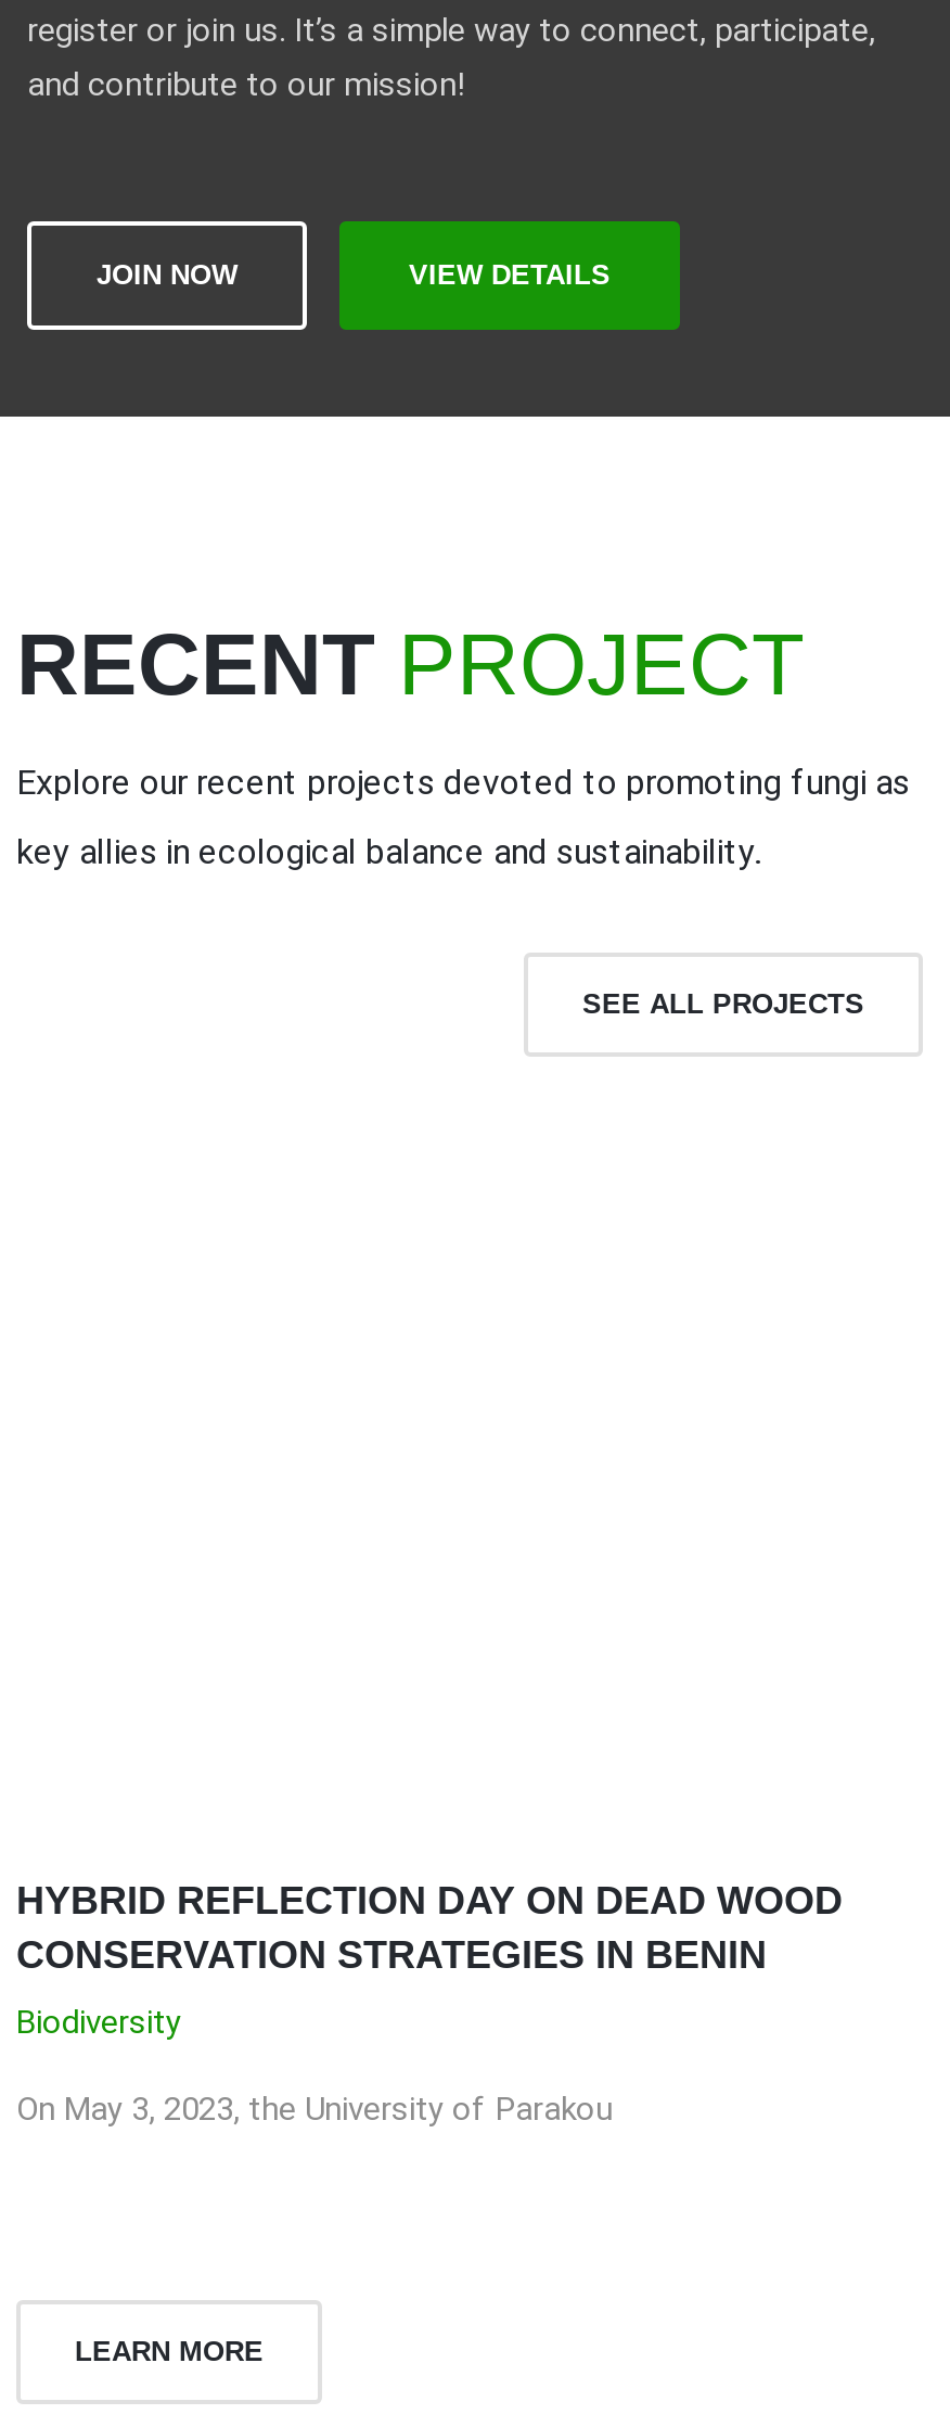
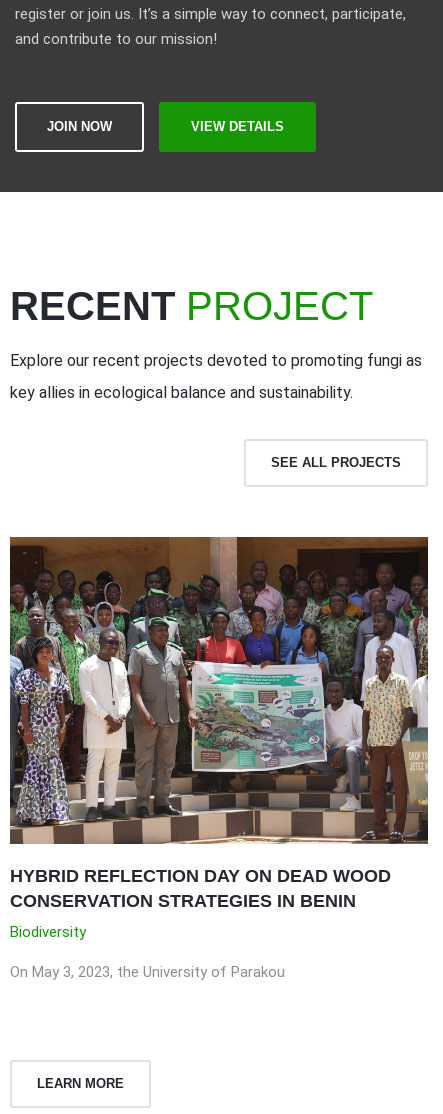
none -> [9,536,429,845] [image]

